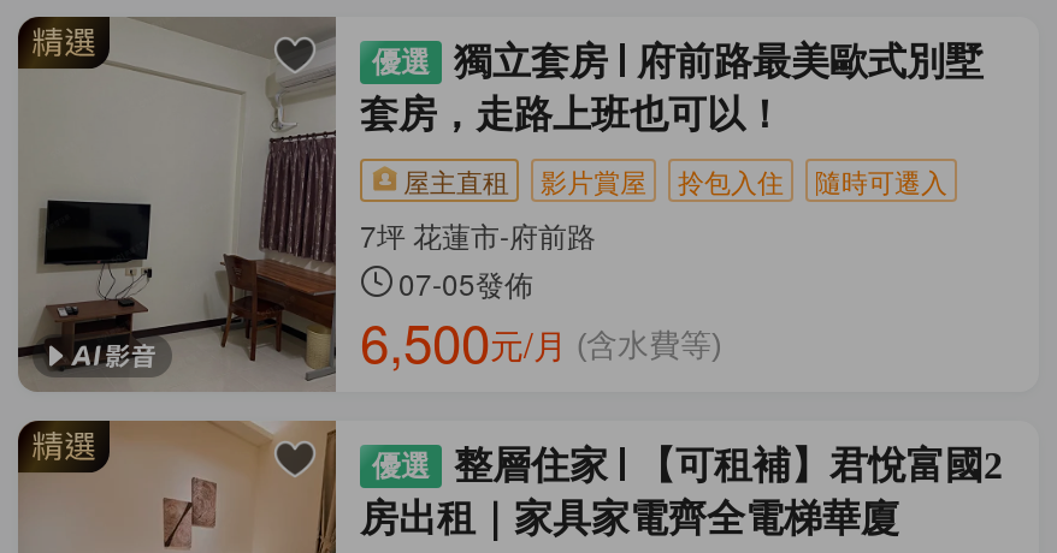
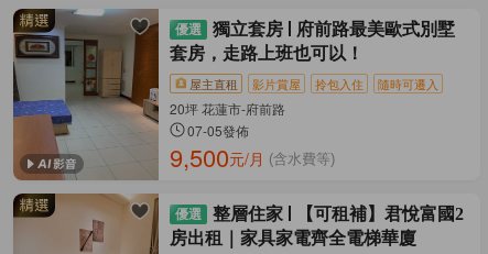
[16,14,596,390] [image] | 7坪 花蓮市-府前路 -> [12,9,285,180] [image] | 20坪 花蓮市-府前路
[360,303,721,377] 6,500元/月 (含水費等) -> [170,140,335,174] 9,500元/月 (含水費等)

